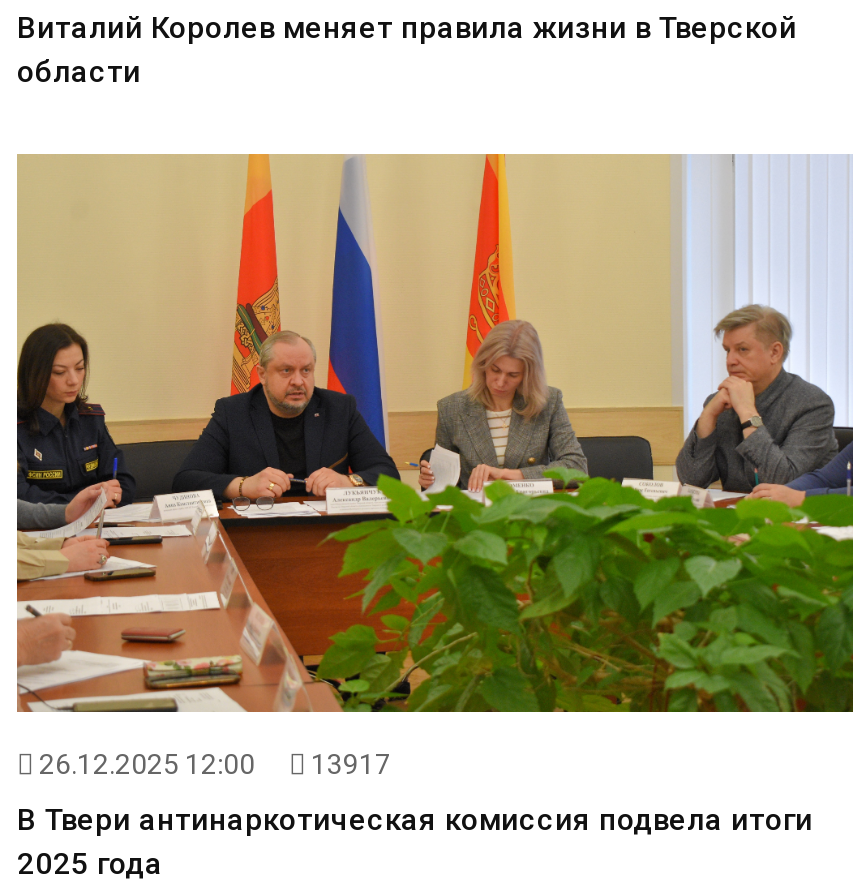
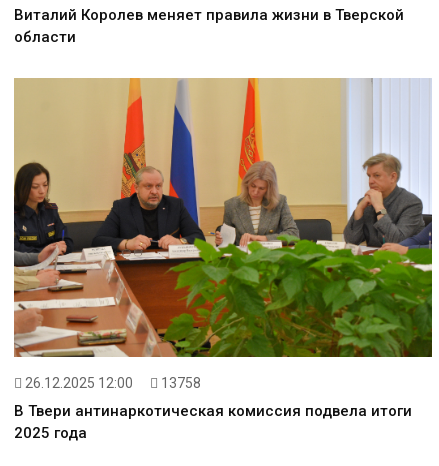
[33,747,391,779] 26.12.2025 12:00 13917 -> [22,375,201,391] 26.12.2025 12:00 13758

